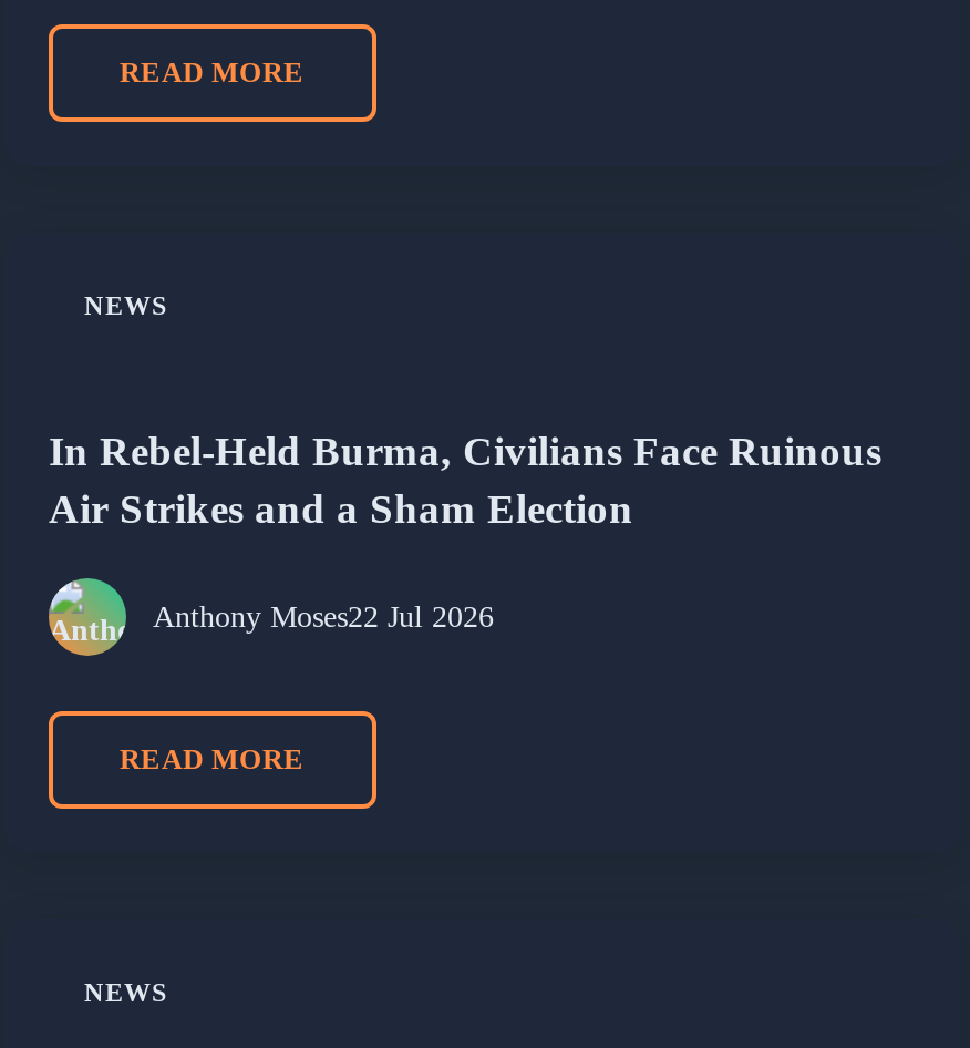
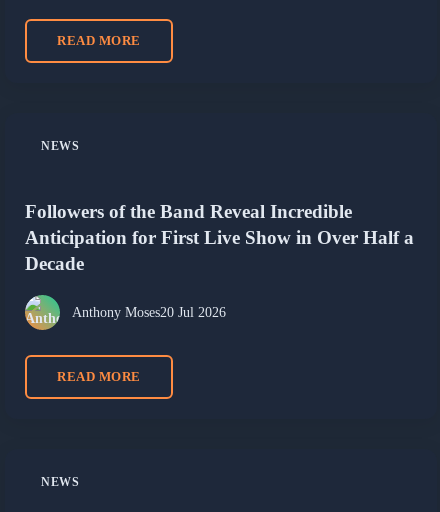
[49,427,881,531] In Rebel-Held Burma, Civilians Face Ruinous | Air Strikes and a Sham Election -> [25,201,414,274] Followers of the Band Reveal Incredible | Anticipation for First Live Show in Over Half a | Decade
[153,600,494,633] Anthony Moses22 Jul 2026 -> [72,305,226,320] Anthony Moses20 Jul 2026

